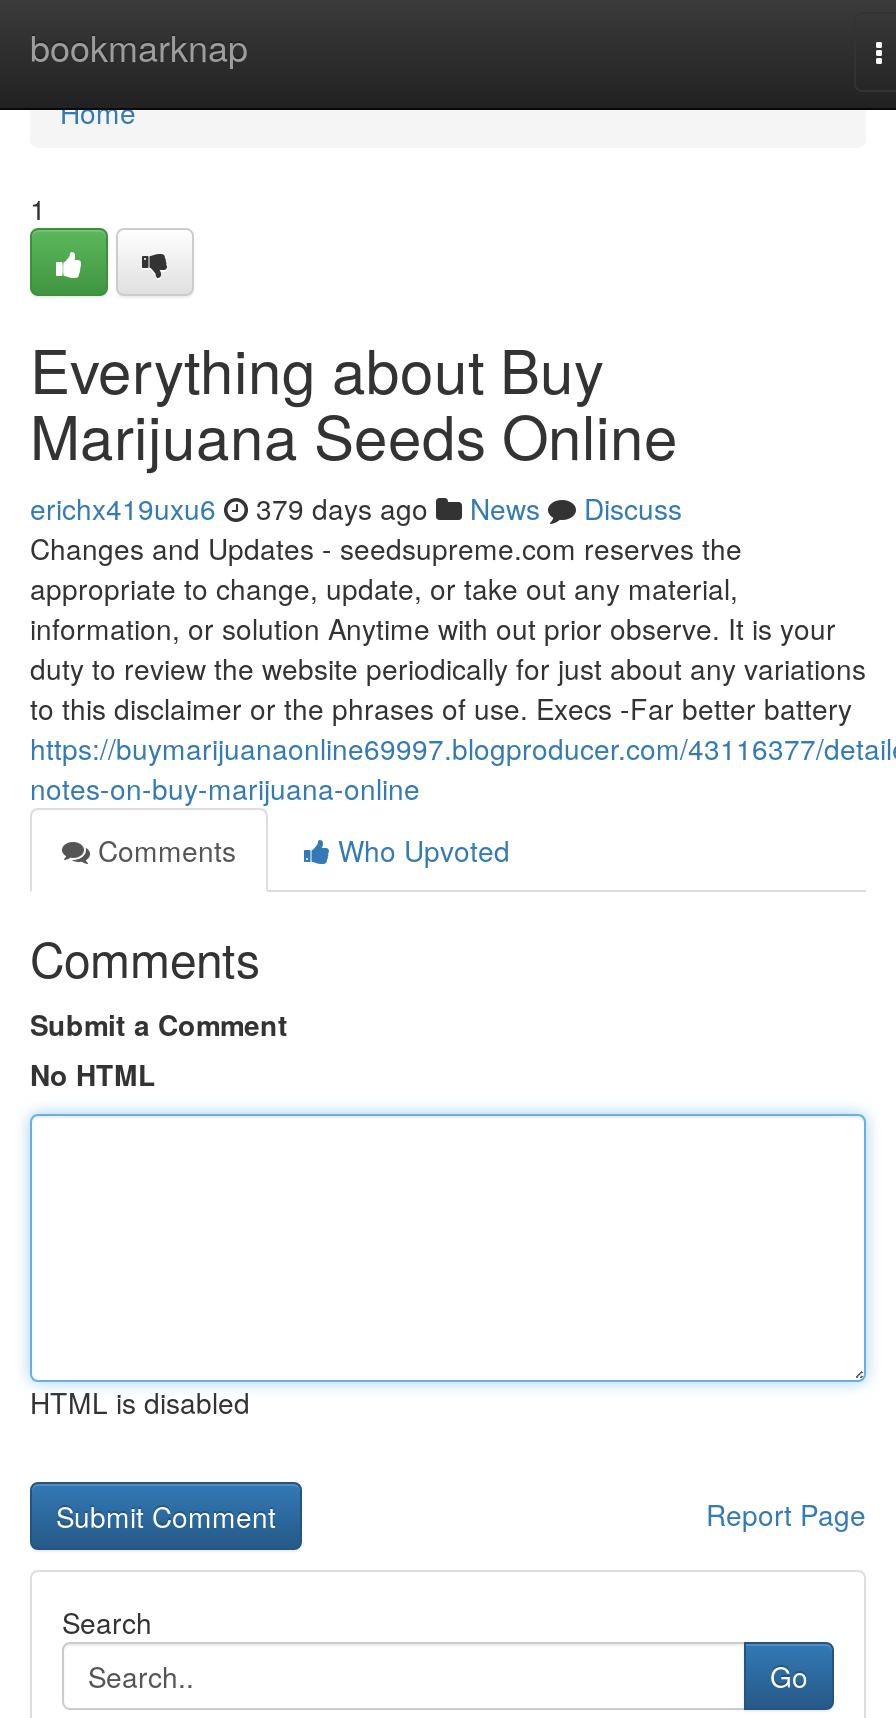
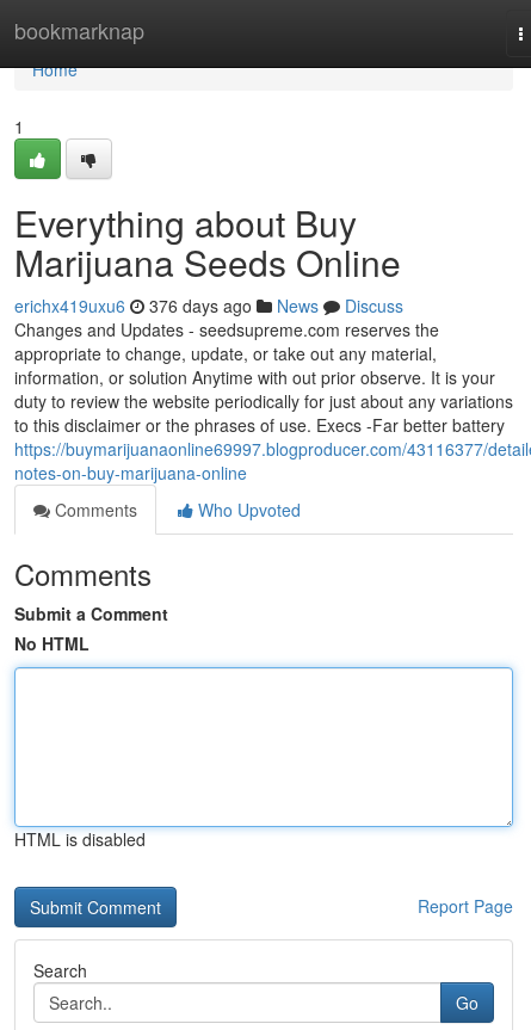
[30,488,682,528] erichx419uxu6 379 days ago News Discuss -> [14,294,403,317] erichx419uxu6 376 days ago News Discuss

